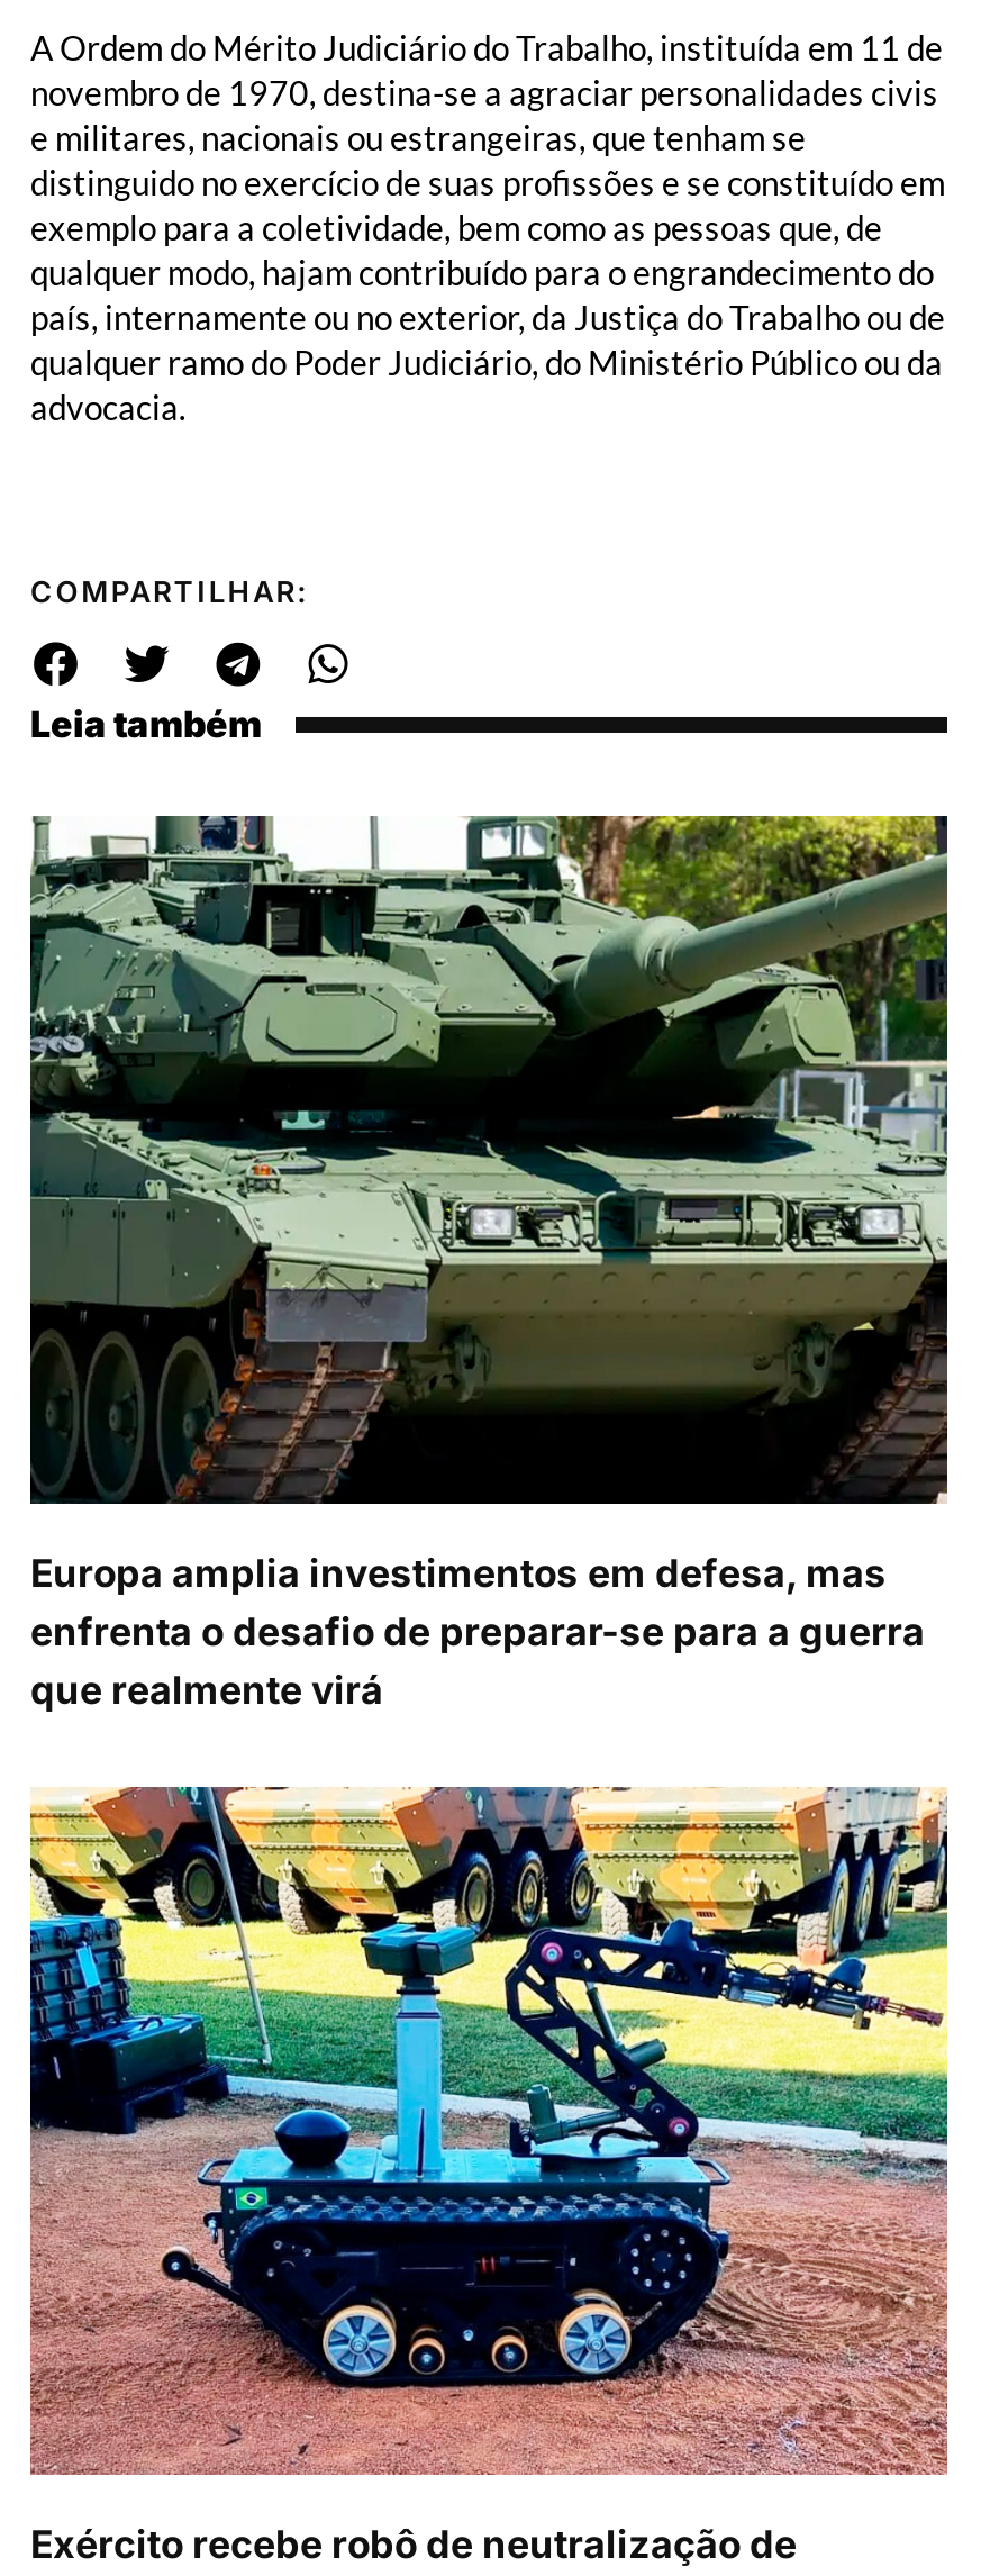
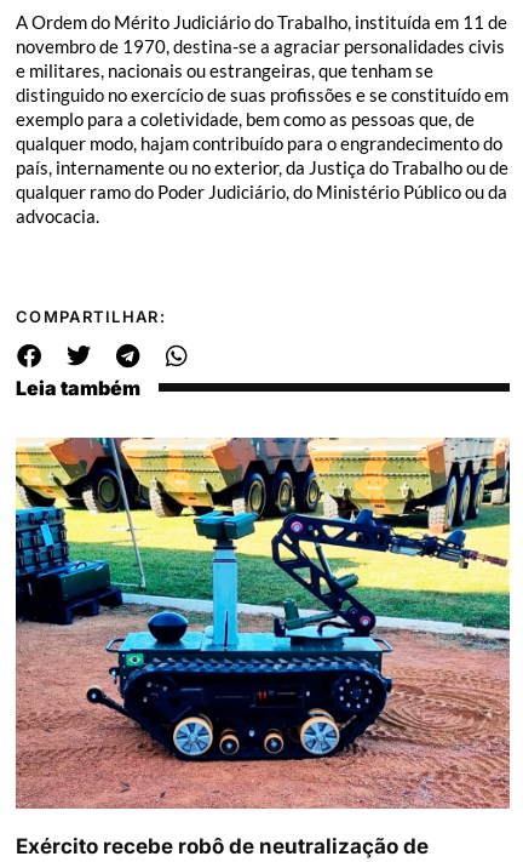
[28,814,950,1714] [image] | Europa amplia investimentos em defesa, mas | enfrenta o desafio de preparar-se para a guerra | que realmente virá -> none

